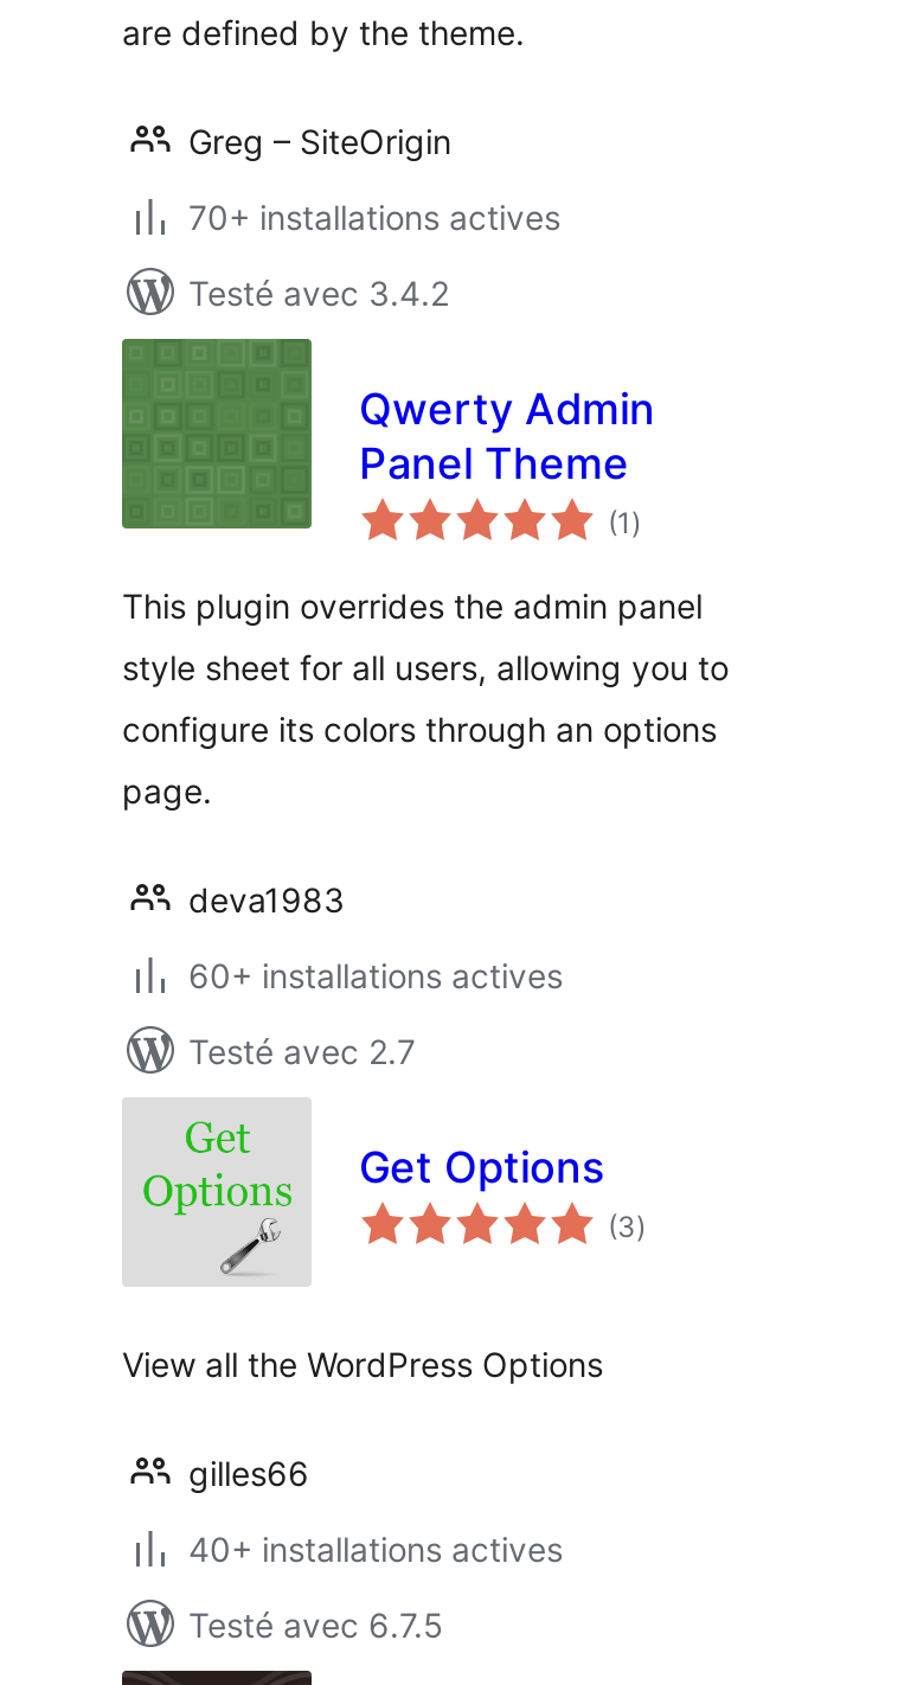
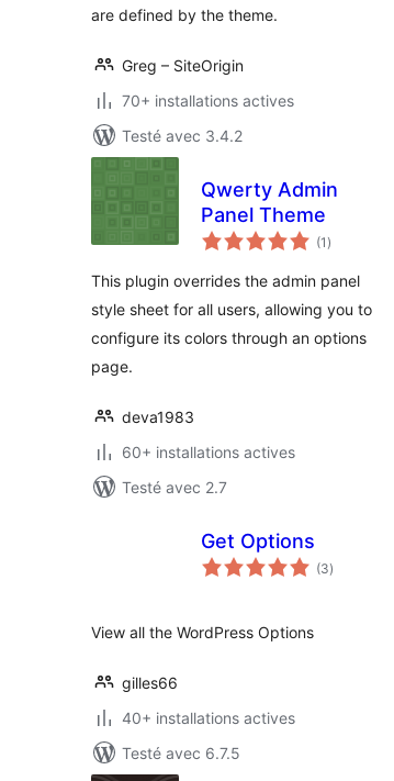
[122,1097,312,1287] [image] -> none

